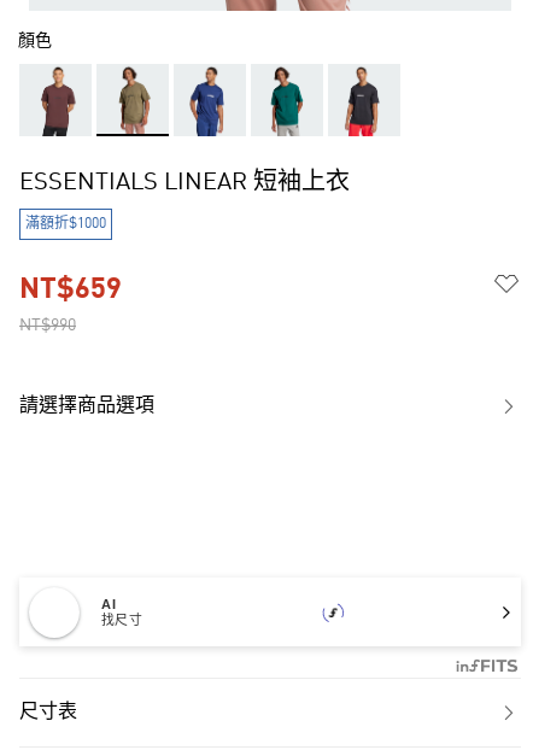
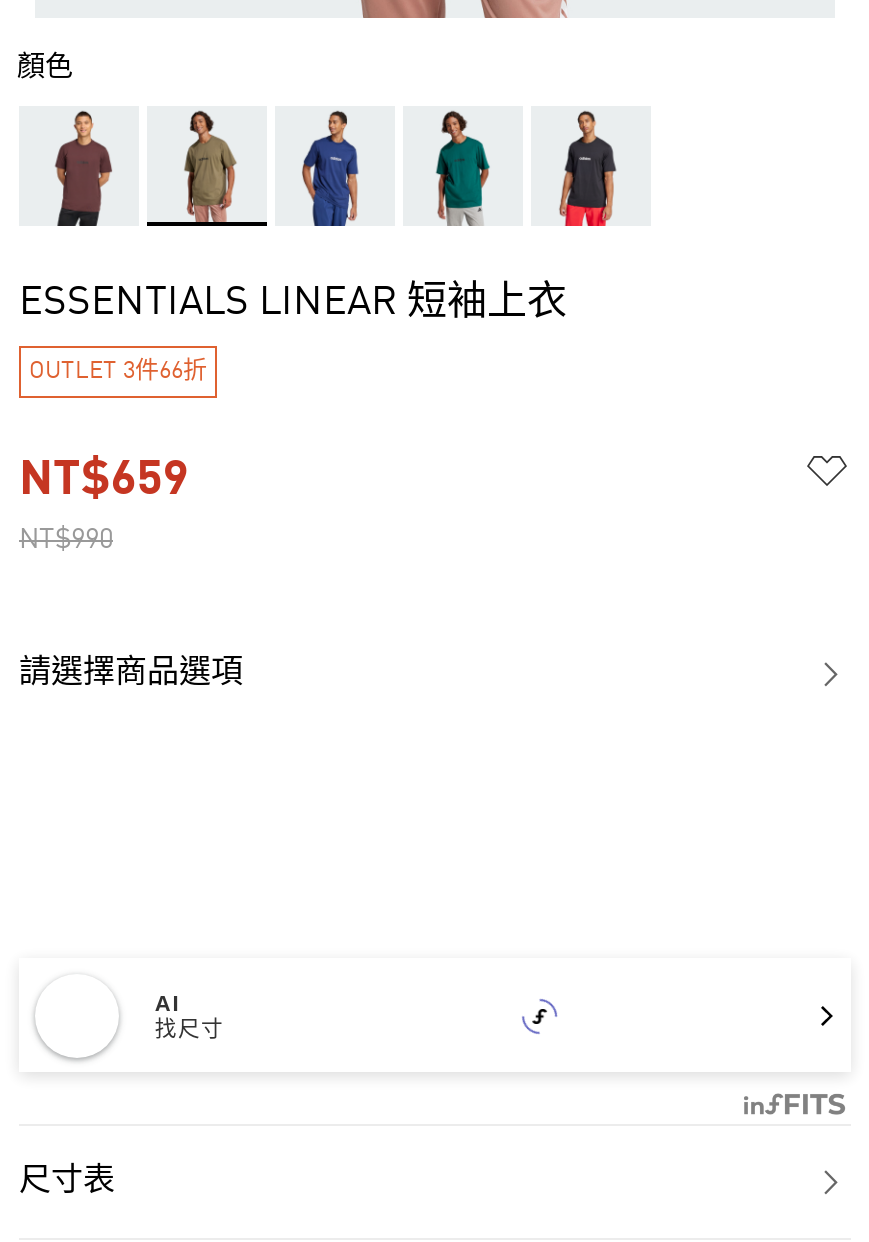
[25,217,106,232] 滿額折$1000 -> [29,360,207,384] OUTLET 3件66折

